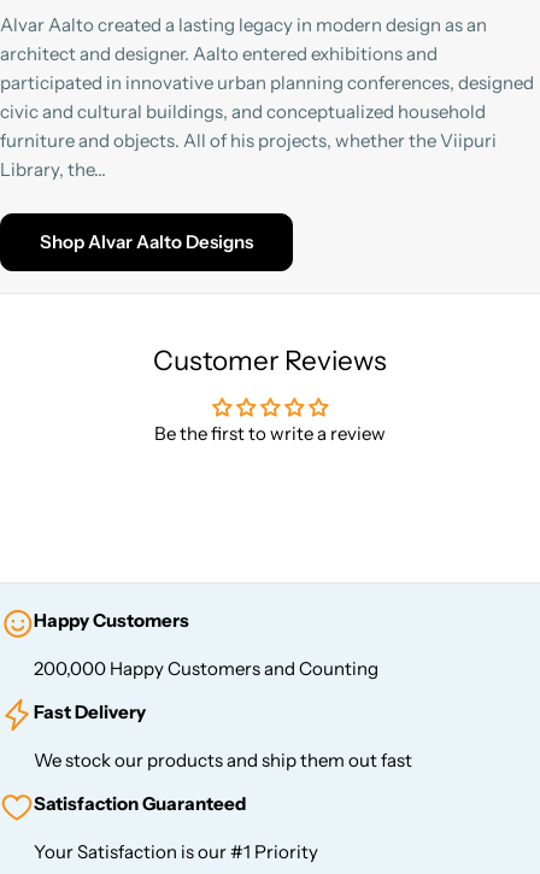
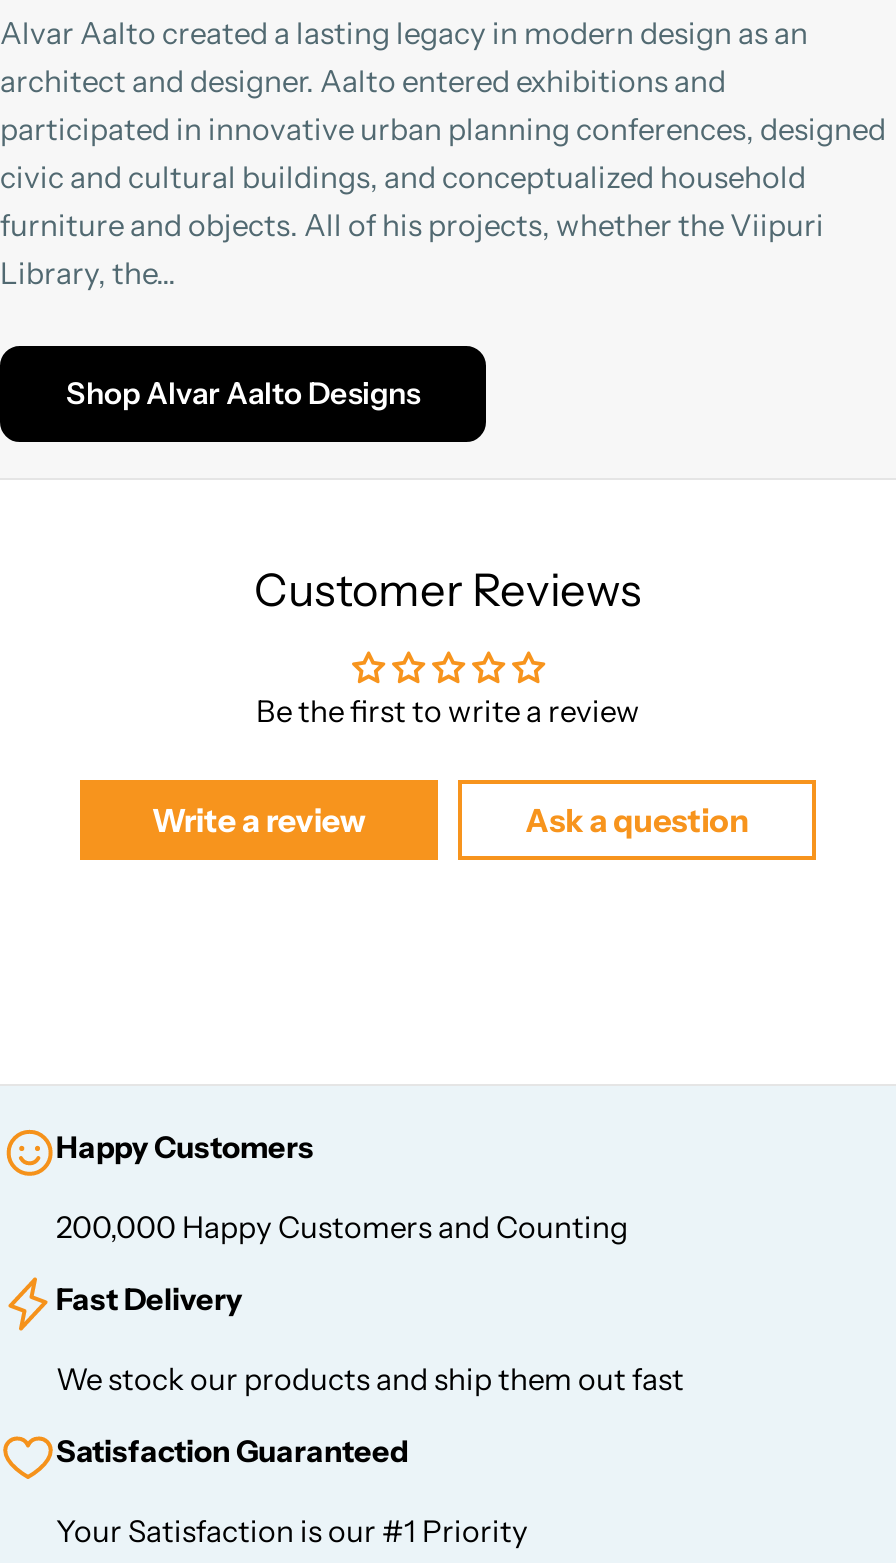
none -> [152,799,749,839] Write a review | Ask a question

